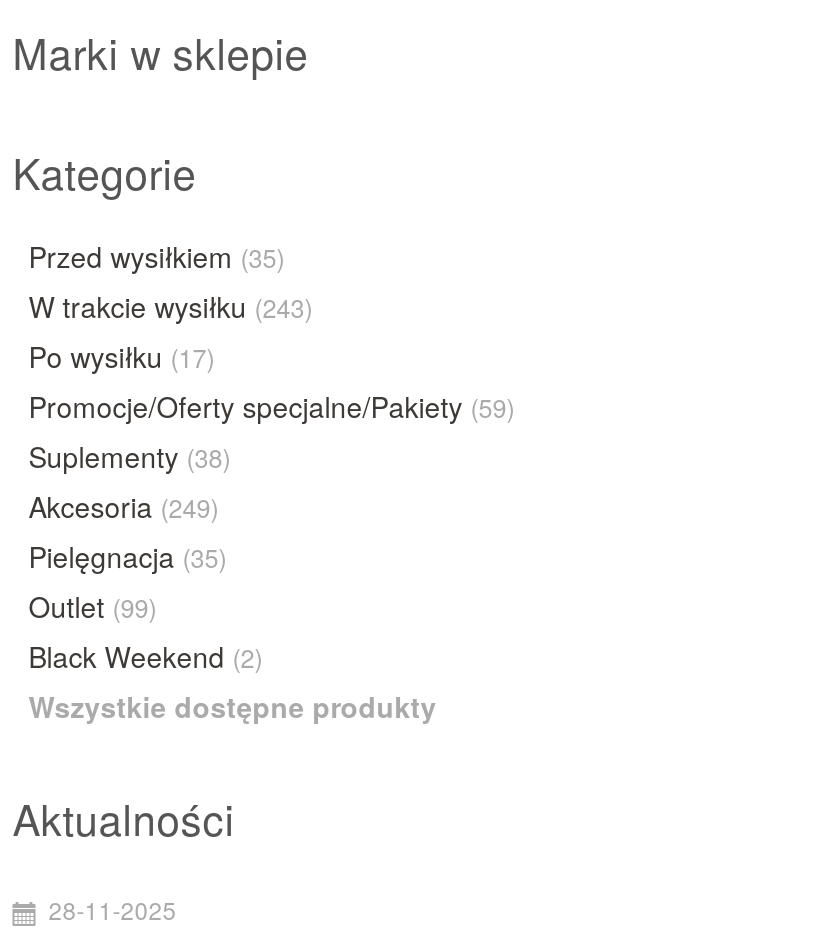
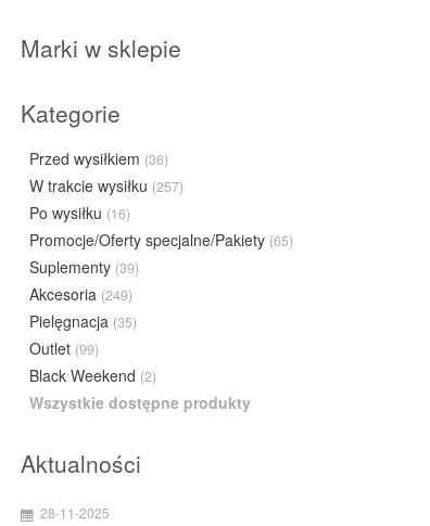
[29,235,285,275] Przed wysiłkiem (35) -> [29,147,168,169] Przed wysiłkiem (36)
[29,285,313,325] W trakcie wysiłku (243) -> [29,174,183,196] W trakcie wysiłku (257)
[29,335,215,375] Po wysiłku (17) -> [29,201,130,223] Po wysiłku (16)
[29,385,515,425] Promocje/Oferty specjalne/Pakiety (59) -> [29,229,293,250] Promocje/Oferty specjalne/Pakiety (65)
[29,435,231,475] Suplementy (38) -> [29,256,139,277] Suplementy (39)

